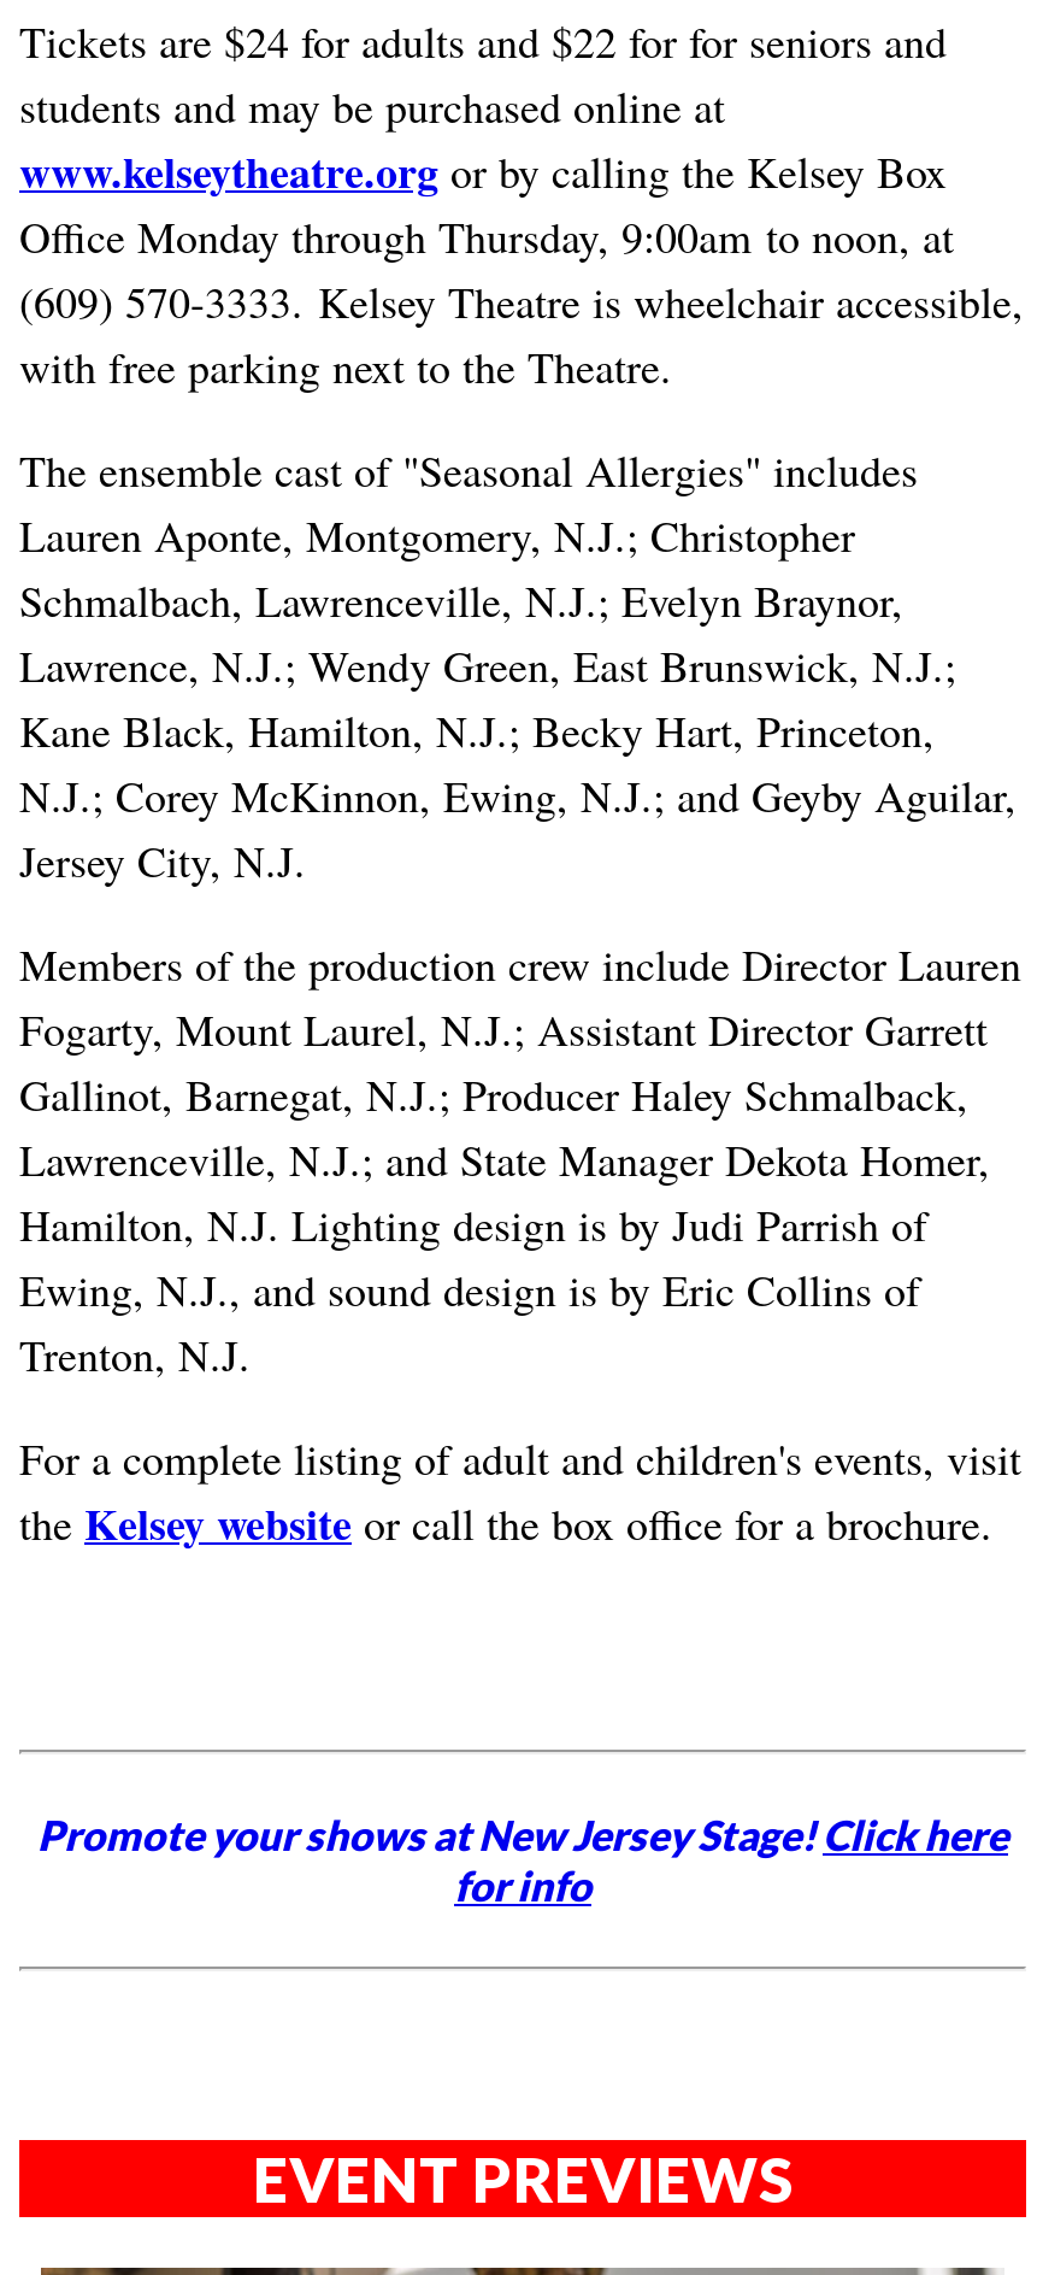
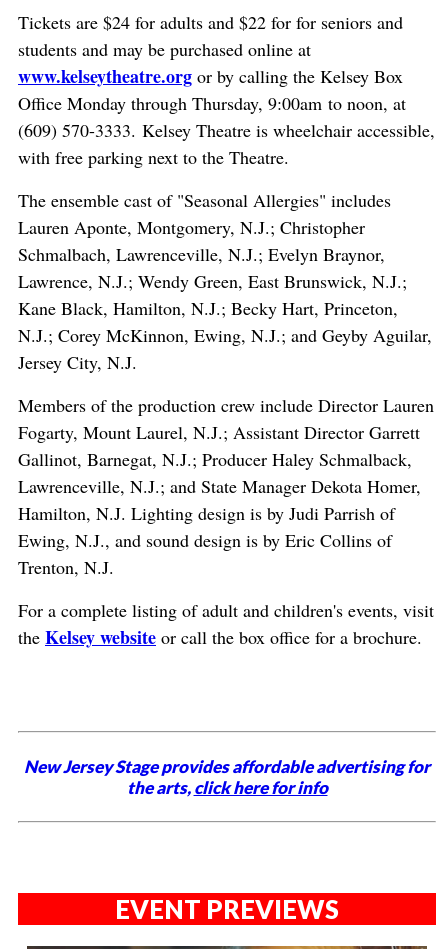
[37,1810,1008,1911] Promote your shows at New Jersey Stage!Click here | for info -> [24,756,430,798] New Jersey Stage provides affordable advertising for | the arts, click here for info

